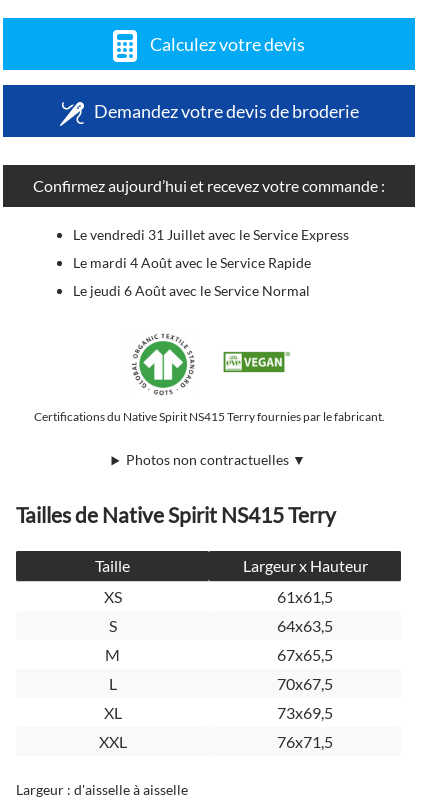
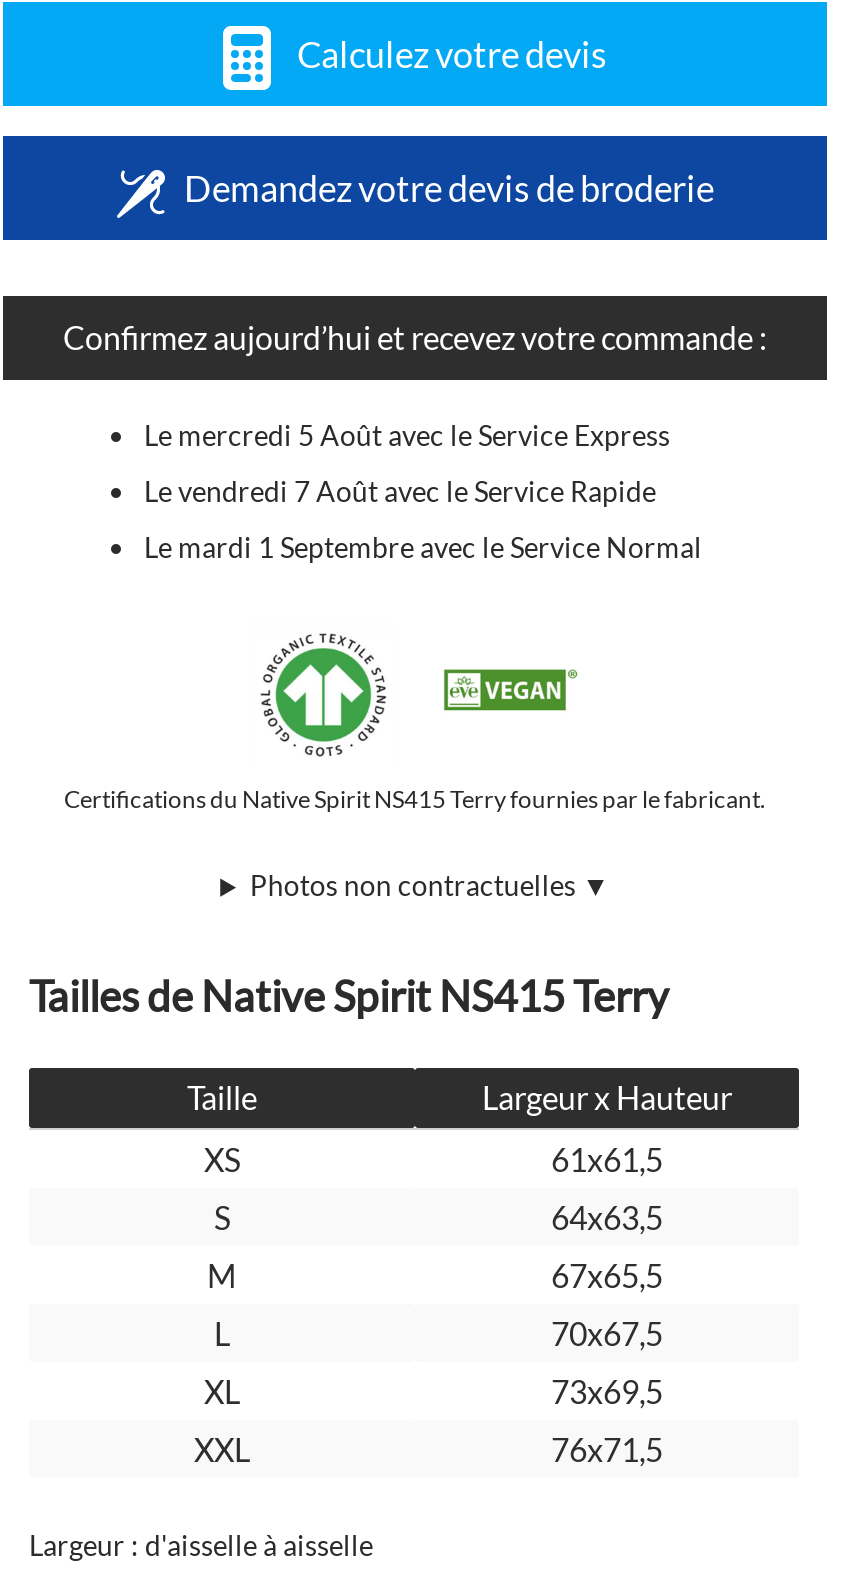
[73,226,349,243] Le vendredi 31 Juillet avec le Service Express -> [144,419,670,453] Le mercredi 5 Août avec le Service Express
[73,254,311,271] Le mardi 4 Août avec le Service Rapide -> [144,475,656,509] Le vendredi 7 Août avec le Service Rapide
[73,282,310,299] Le jeudi 6 Août avec le Service Normal -> [144,531,702,565] Le mardi 1 Septembre avec le Service Normal

